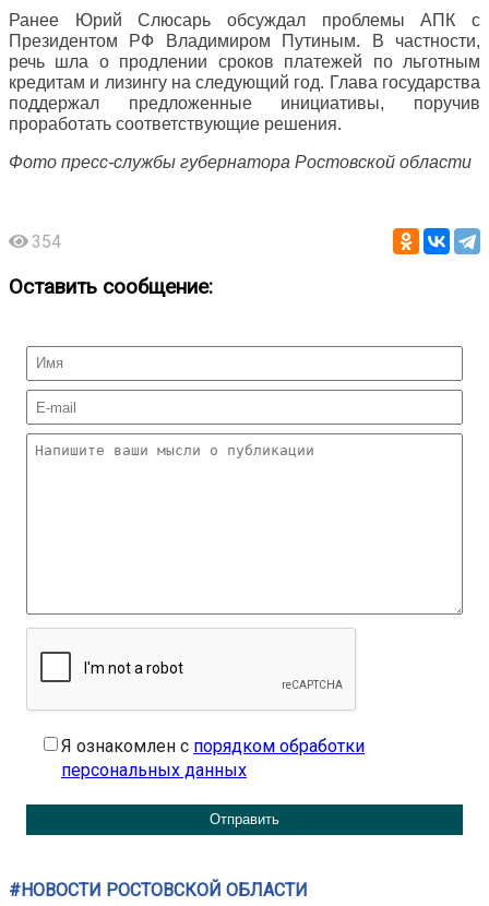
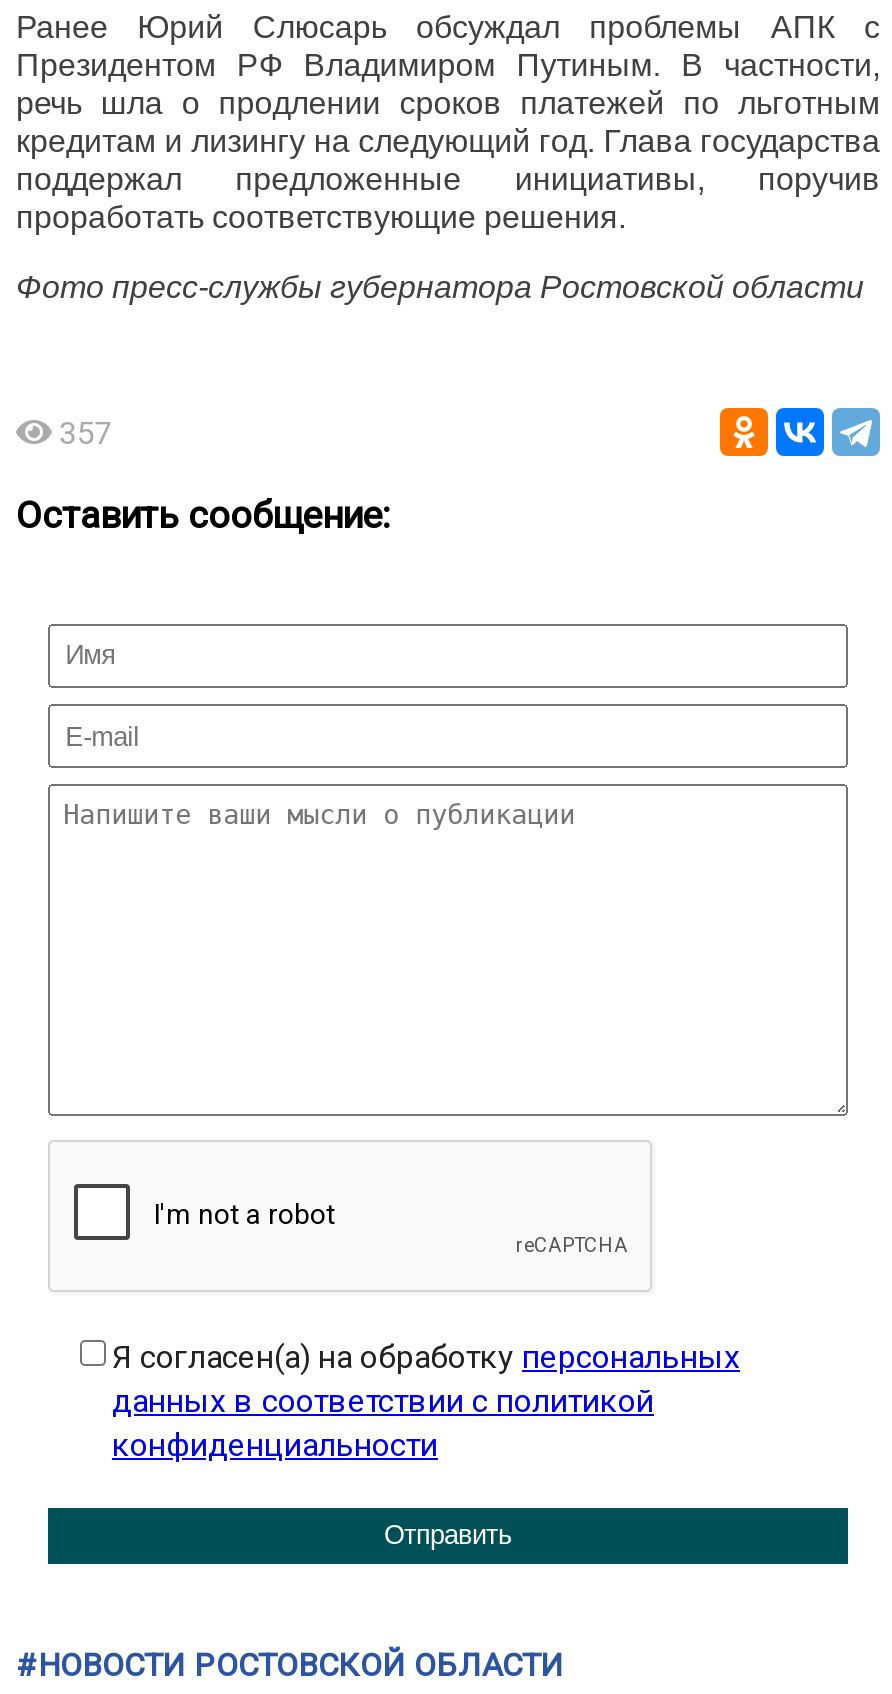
[32,231,61,252] 354 -> [58,413,112,451] 357
[61,735,365,780] Я ознакомлен с порядком обработки | персональных данных -> [112,1337,740,1463] Я согласен(а) на обработку персональных | данных в соответствии с политикой | конфиденциальности

